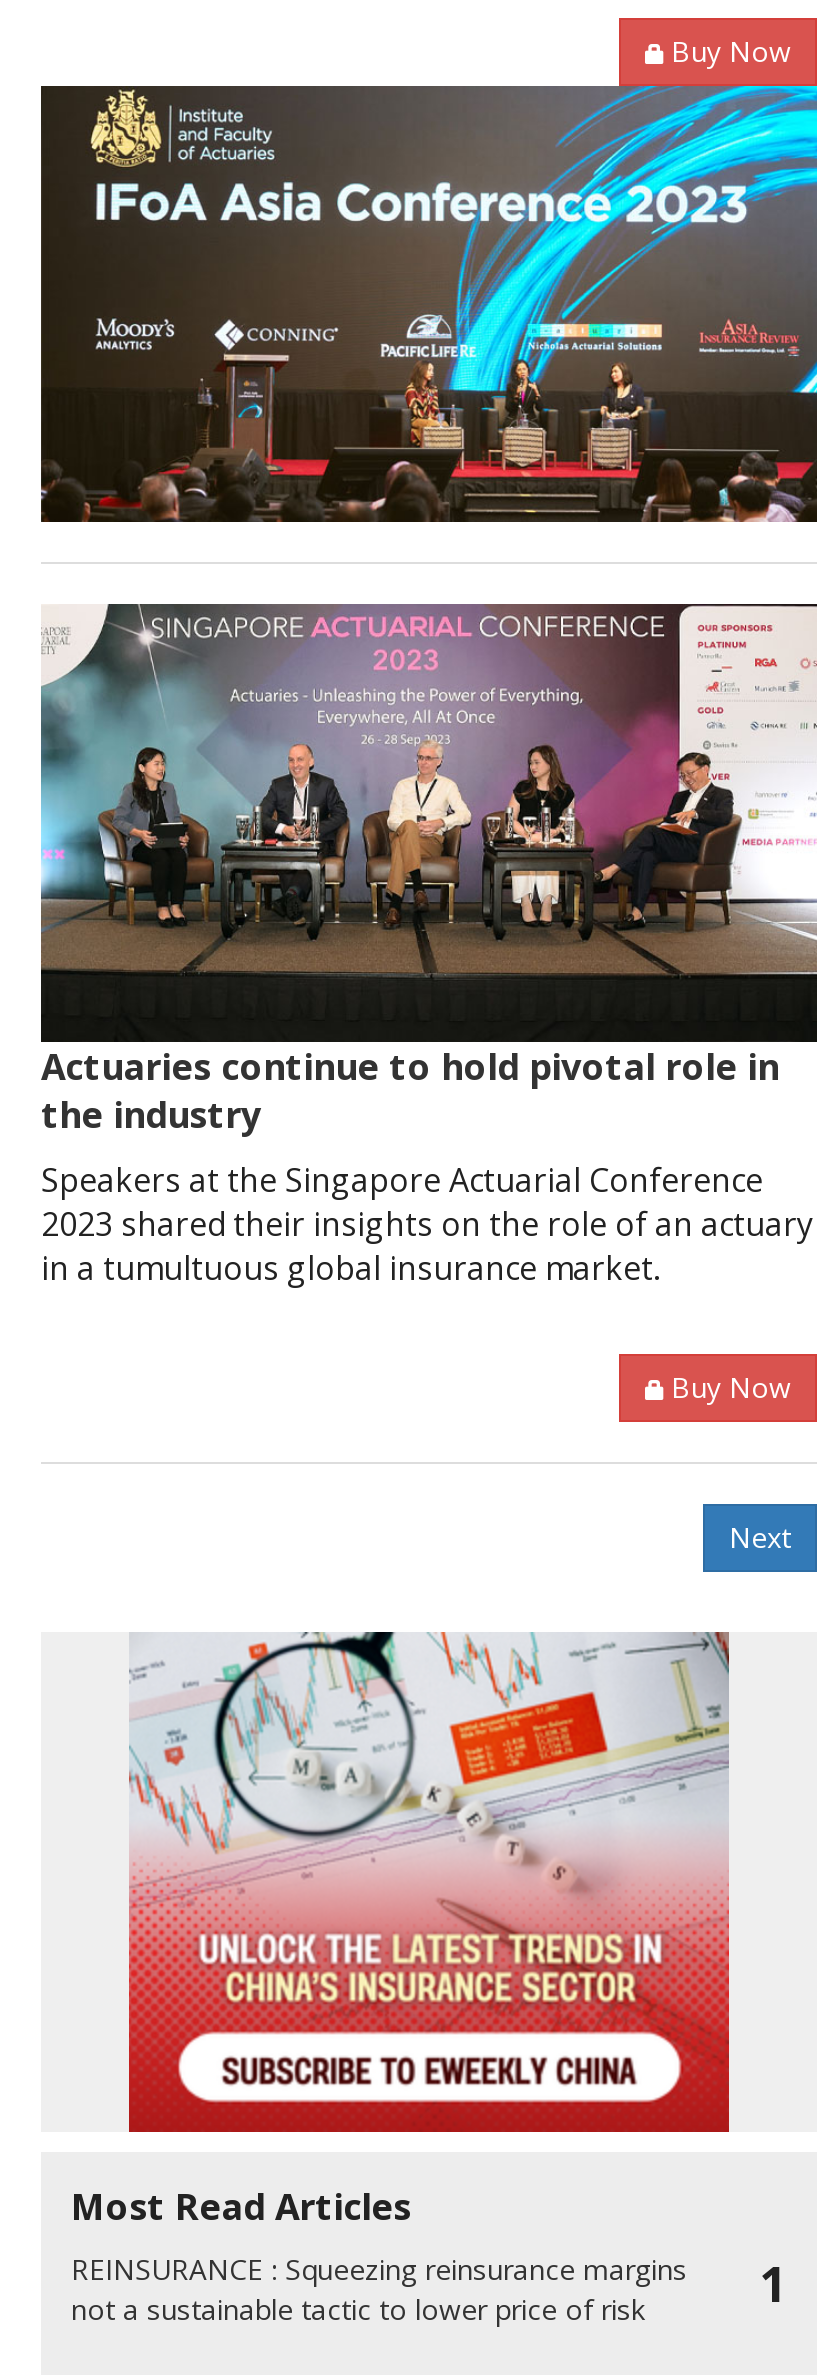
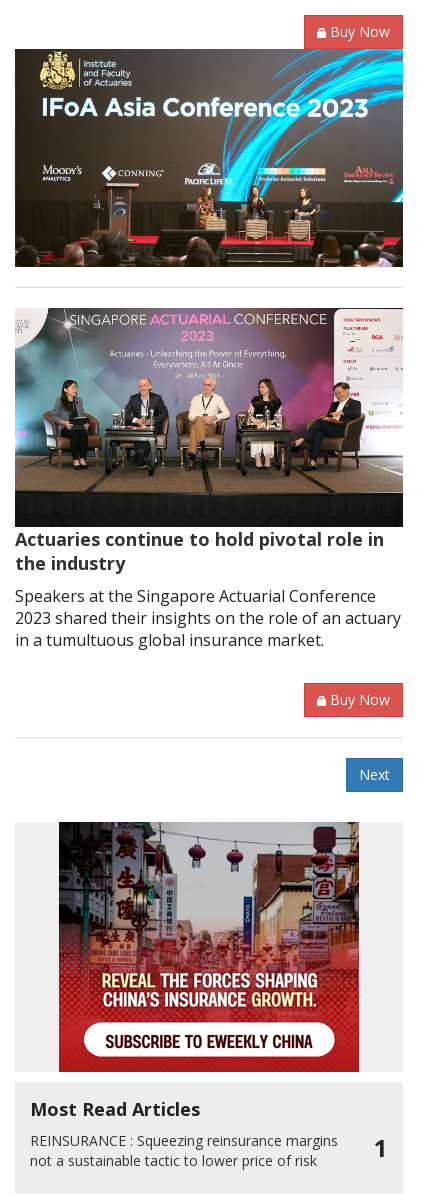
[129,1632,729,2032] [image] -> [58,821,360,1024] [image]

